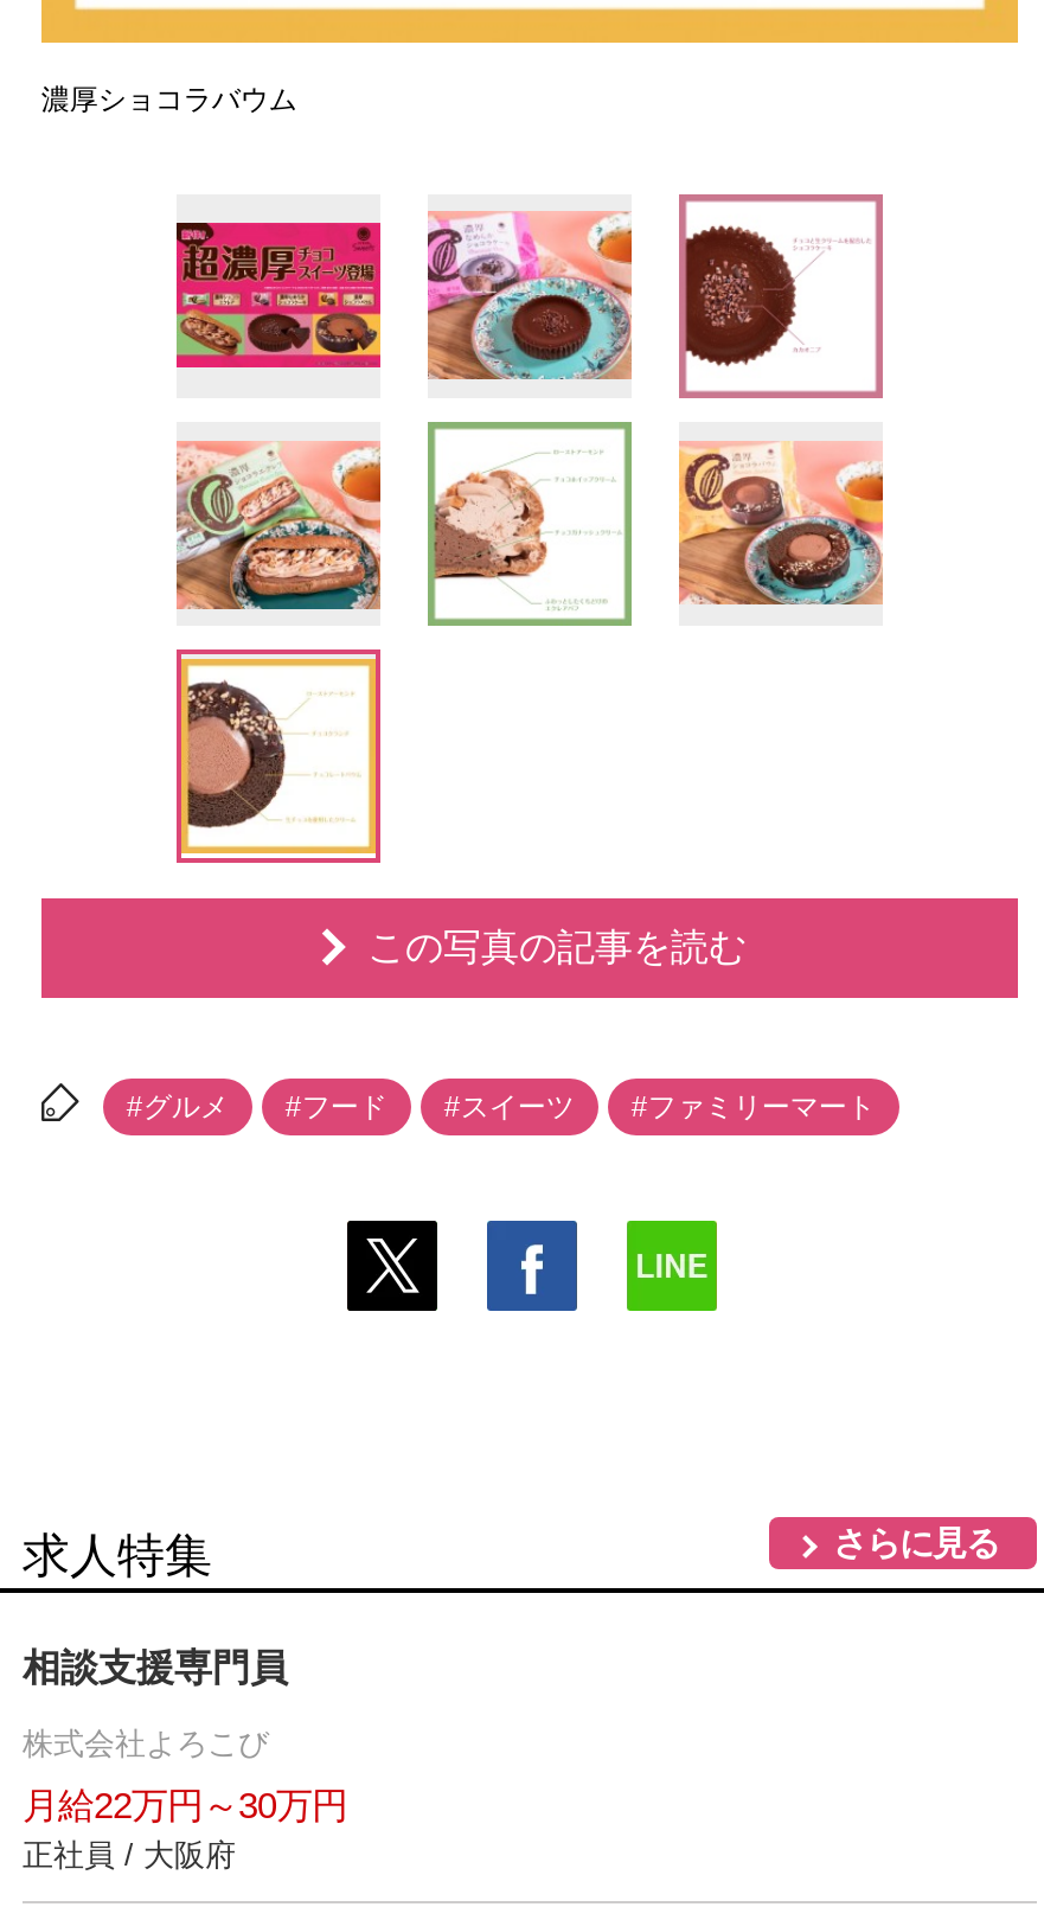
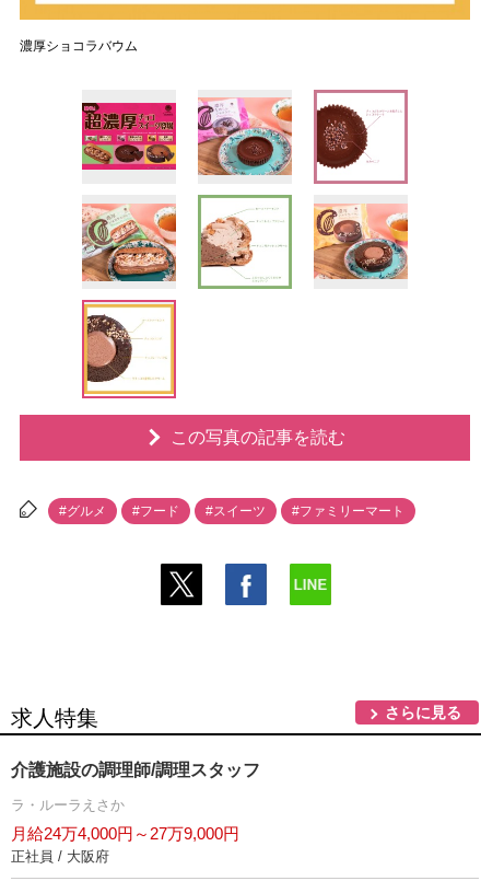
[23,1648,288,1688] 相談支援専門員 -> [11,761,260,779] 介護施設の調理師/調理スタッフ
[23,1726,269,1762] 株式会社よろこび -> [11,797,125,813] ラ・ルーラえさか
[23,1785,347,1826] 月給22万円～30万円 -> [11,824,239,843] 月給24万4,000円～27万9,000円

